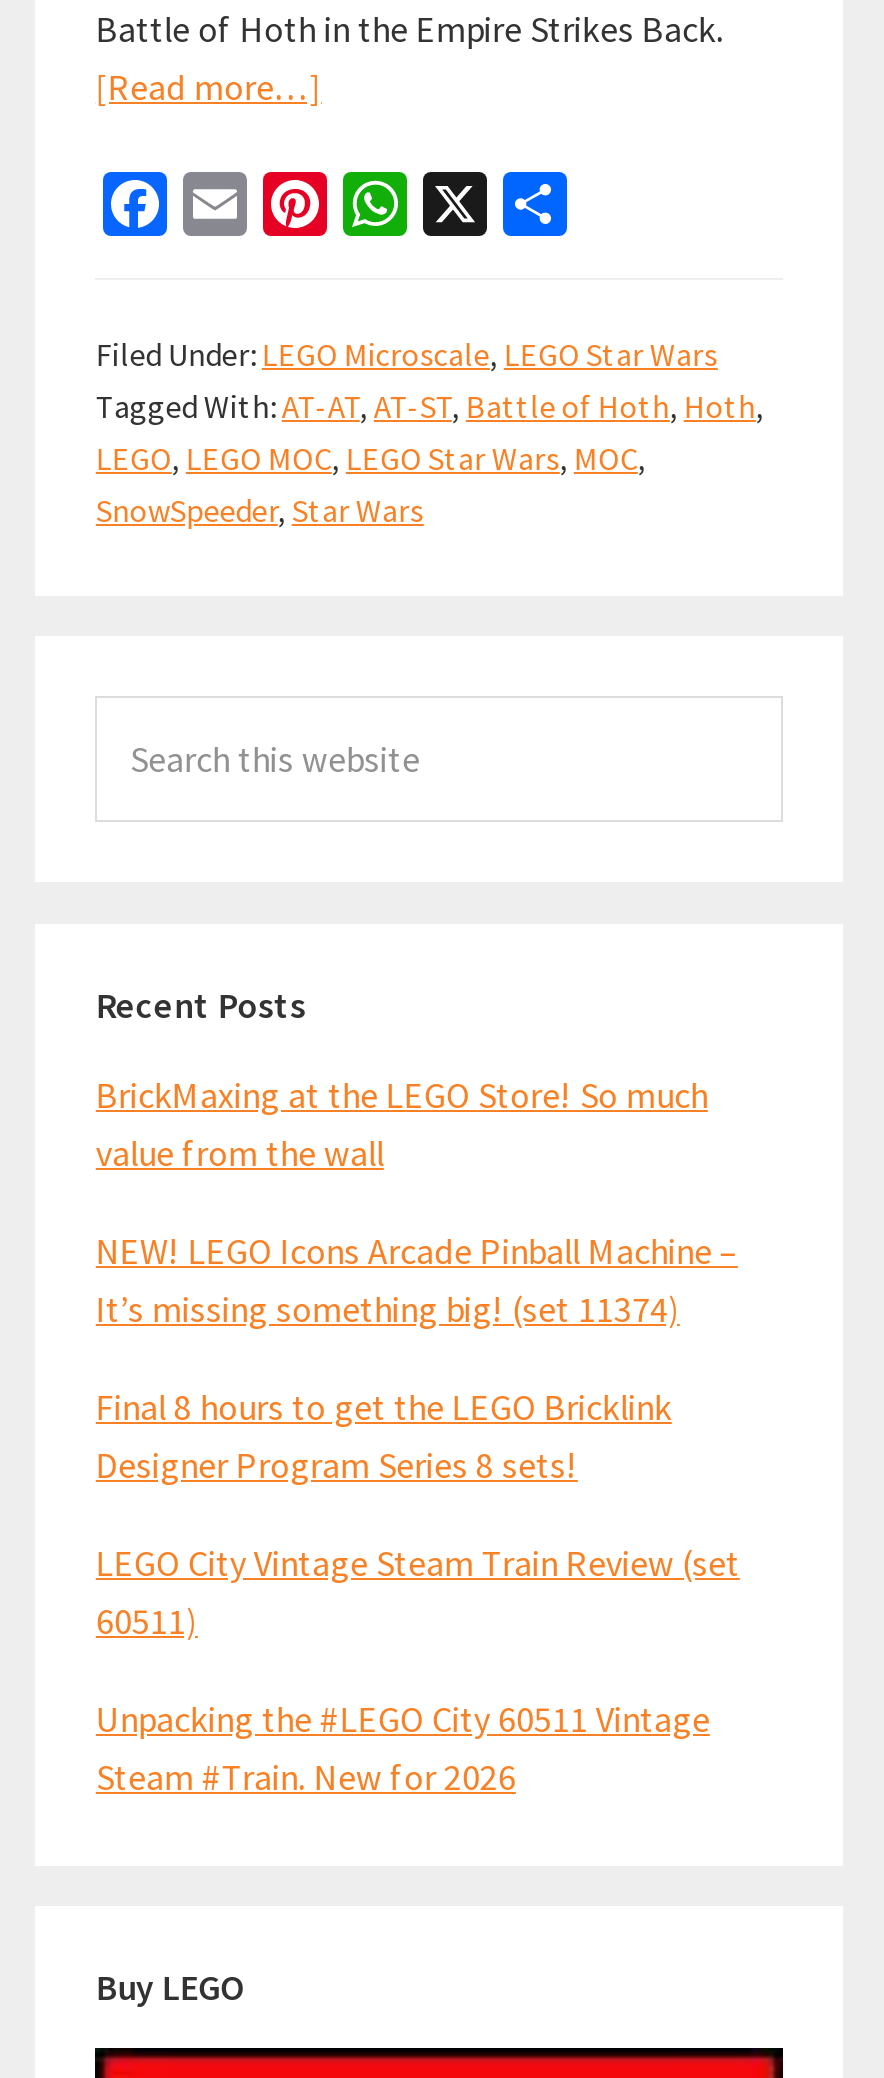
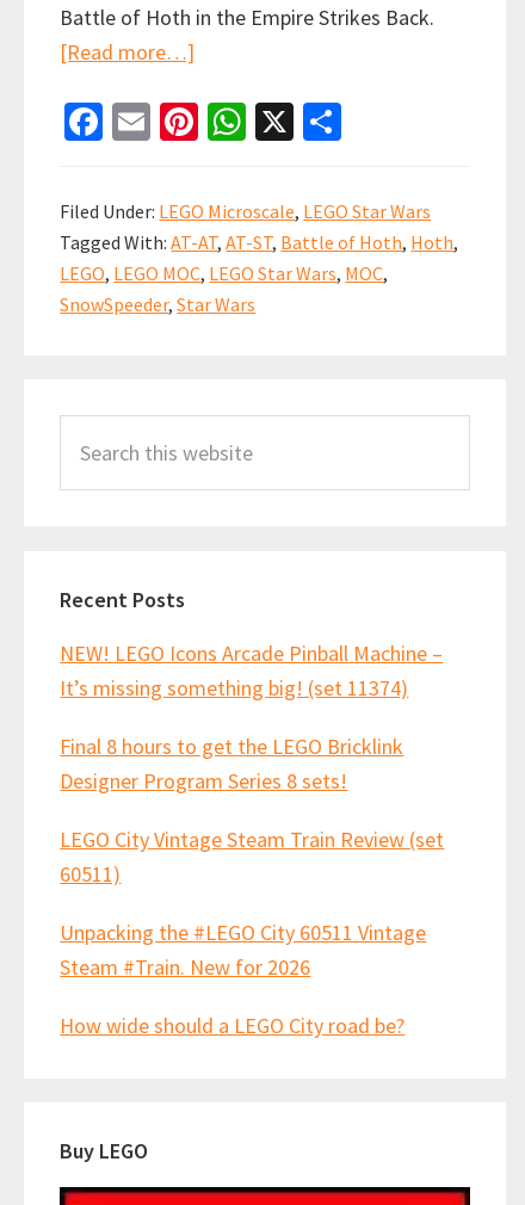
[96,1071,708,1175] BrickMaxing at the LEGO Store! So much | value from the wall -> none
moved [96,1227,740,1799] -> [60,639,444,980]: NEW! LEGO Icons Arcade Pinball Machine – | It’s missing something big! (set 11374) | Final 8 hours to get the LEGO Bricklink | Designer Program Series 8 sets! | LEGO City Vintage Steam Train Review (set | 60511) | Unpacking the #LEGO City 60511 Vintage | Steam #Train. New for 2026
none -> [60,1011,405,1039] How wide should a LEGO City road be?

